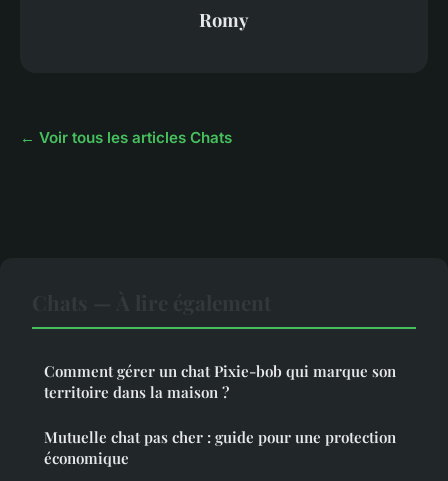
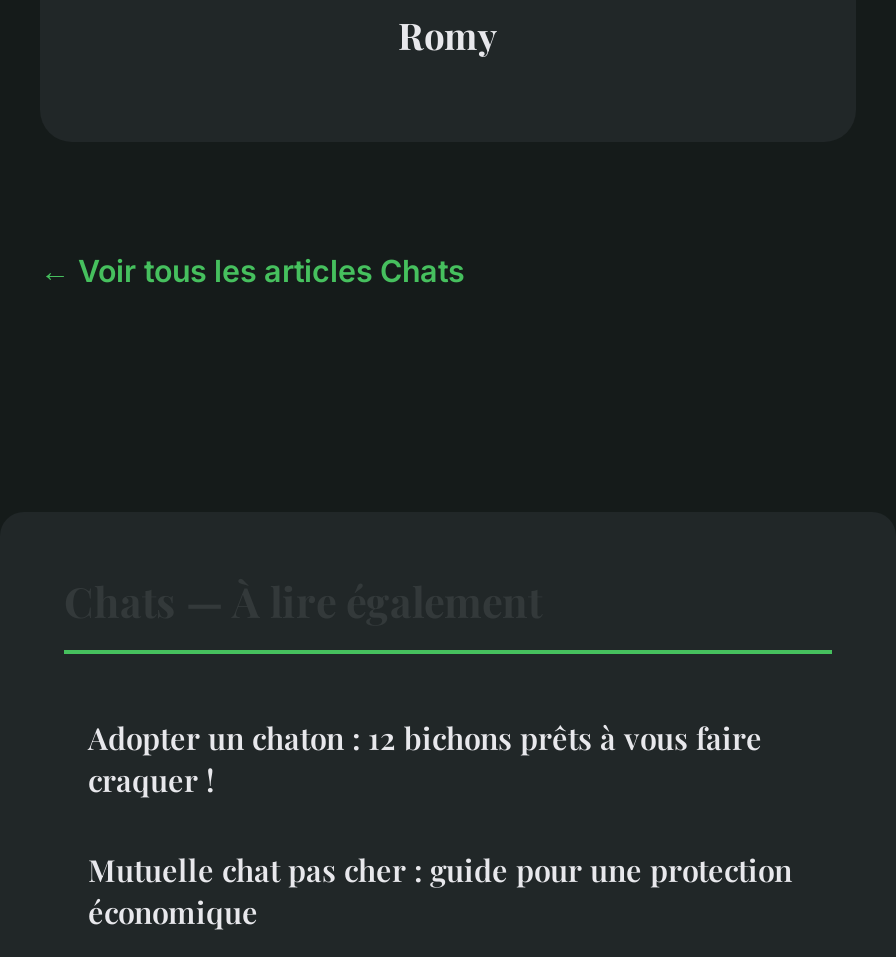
[44,361,396,402] Comment gérer un chat Pixie-bob qui marque son | territoire dans la maison ? -> [88,719,762,801] Adopter un chaton : 12 bichons prêts à vous faire | craquer !

